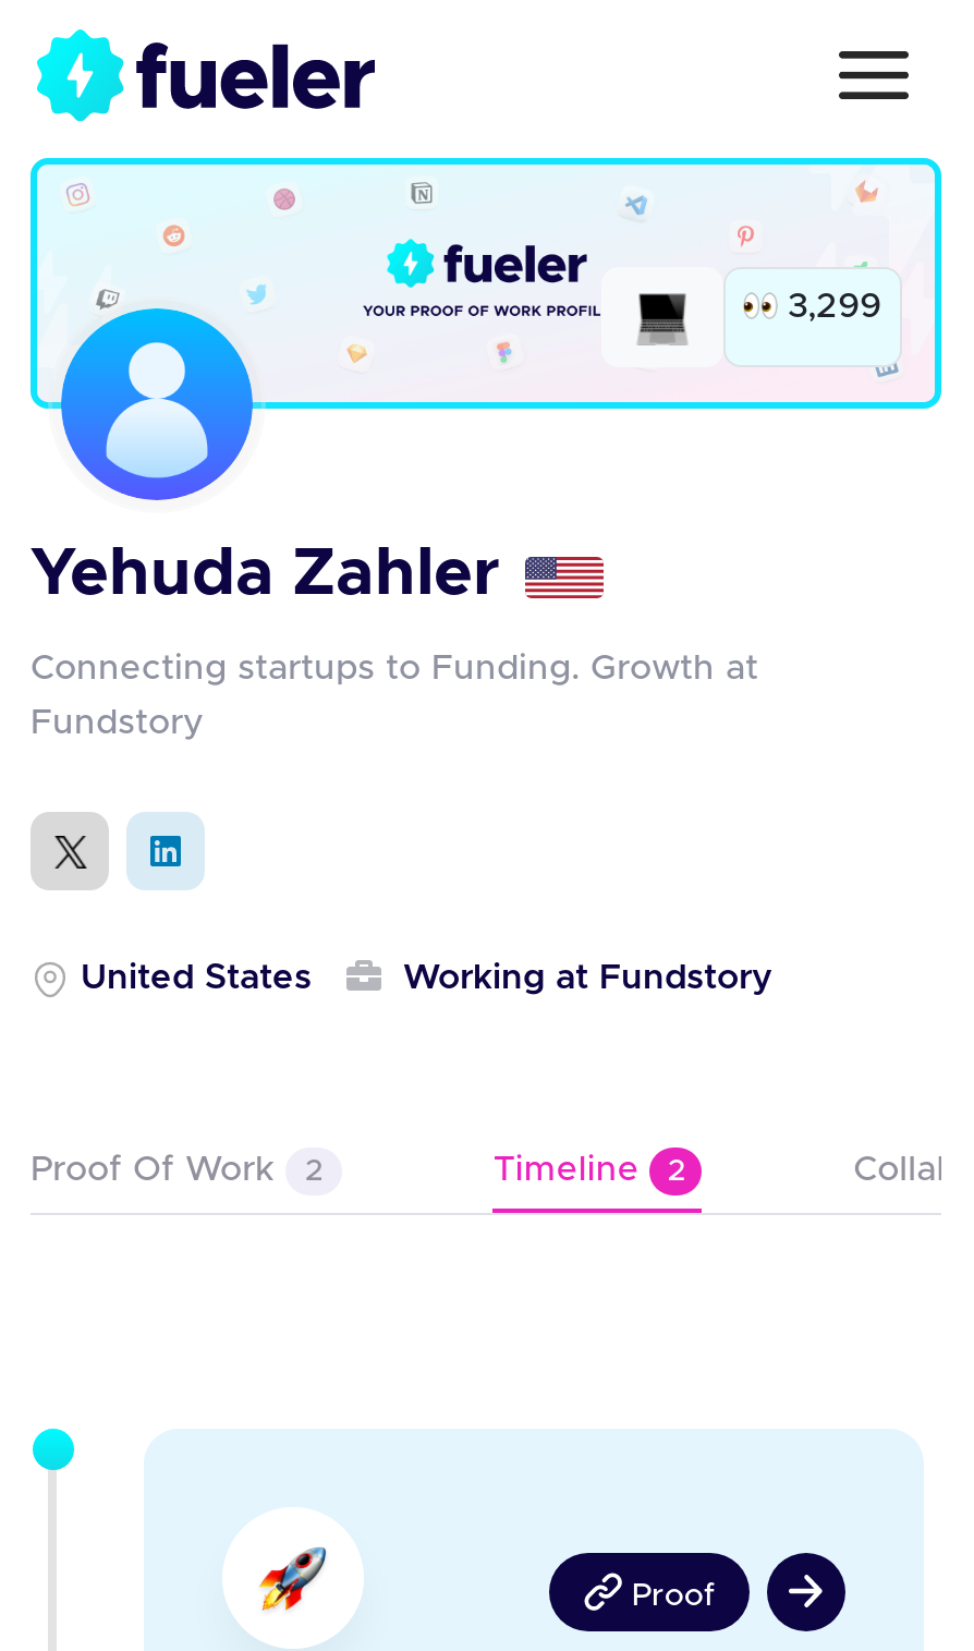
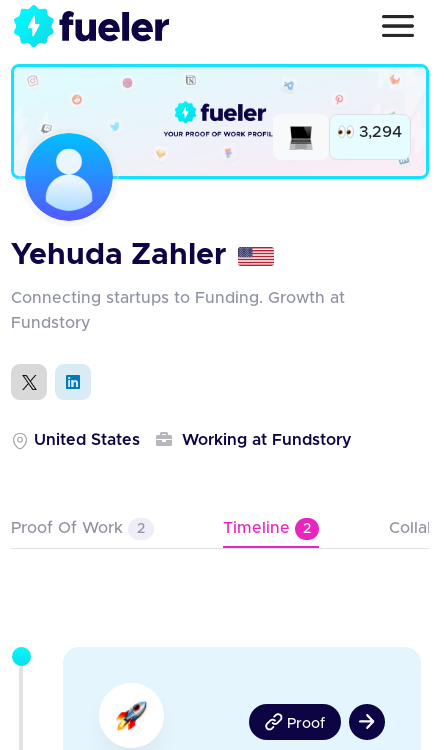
[788,290,881,325] 3,299 -> [358,124,401,140] 3,294

